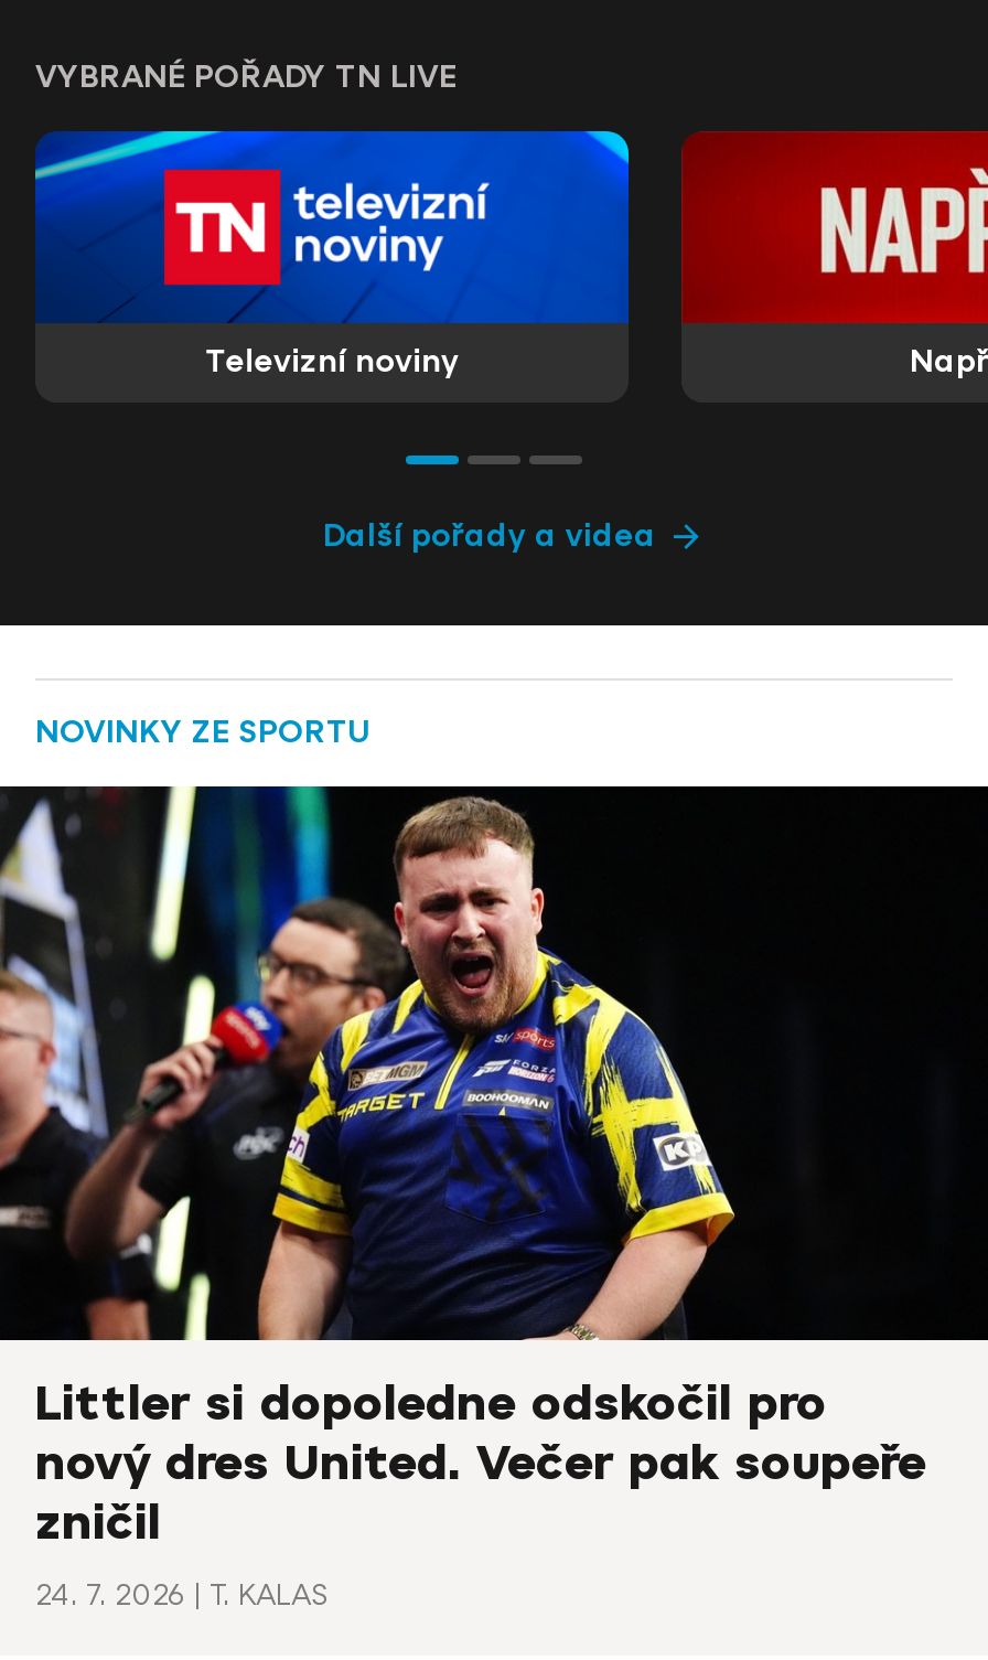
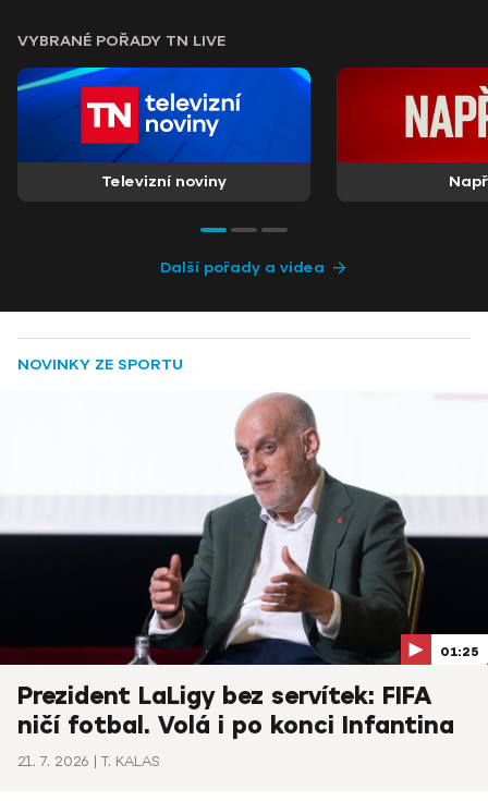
[7,784,981,1612] [image] | Littler si dopoledne odskočil pro | nový dres United. Večer pak soupeře | zničil | 24. 7. 2026 -> [3,391,485,770] [image] | 01:25 | Prezident LaLigy bez servítek: FIFA | ničí fotbal. Volá i po konci Infantina | 21. 7. 2026

